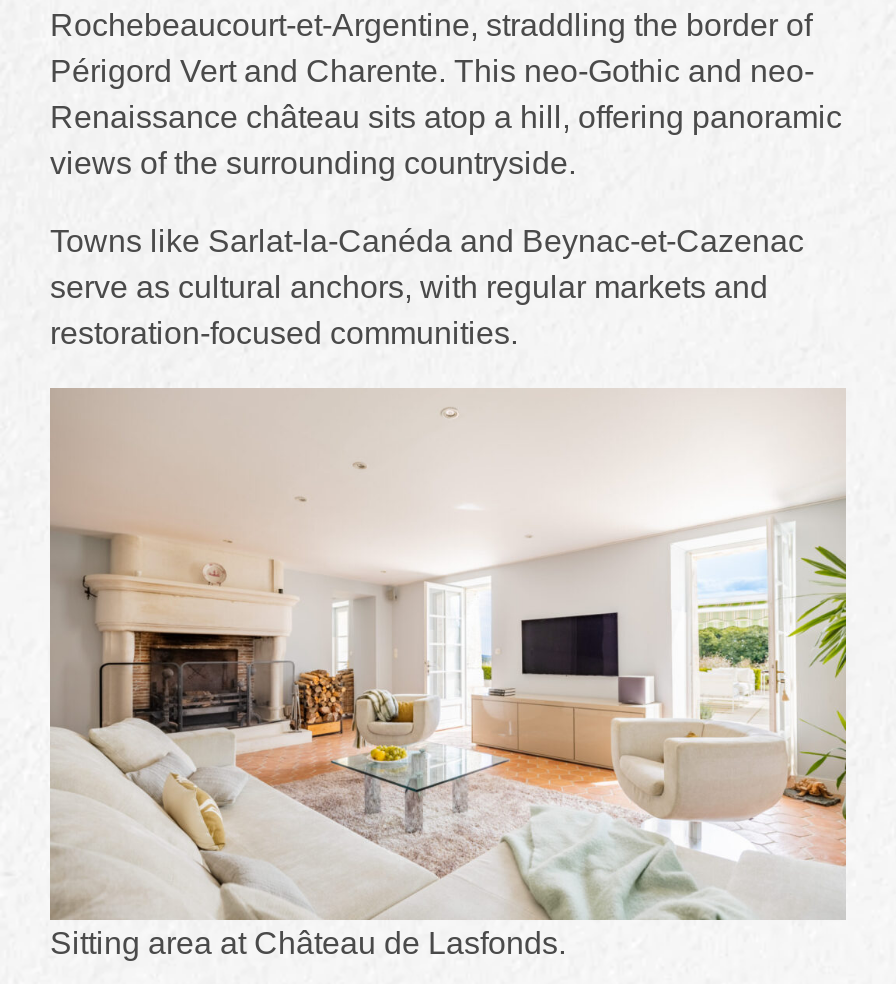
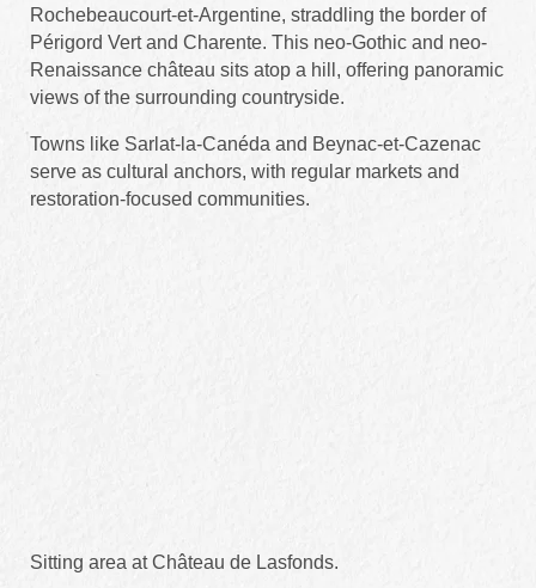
[48,386,848,922] [image] -> none

